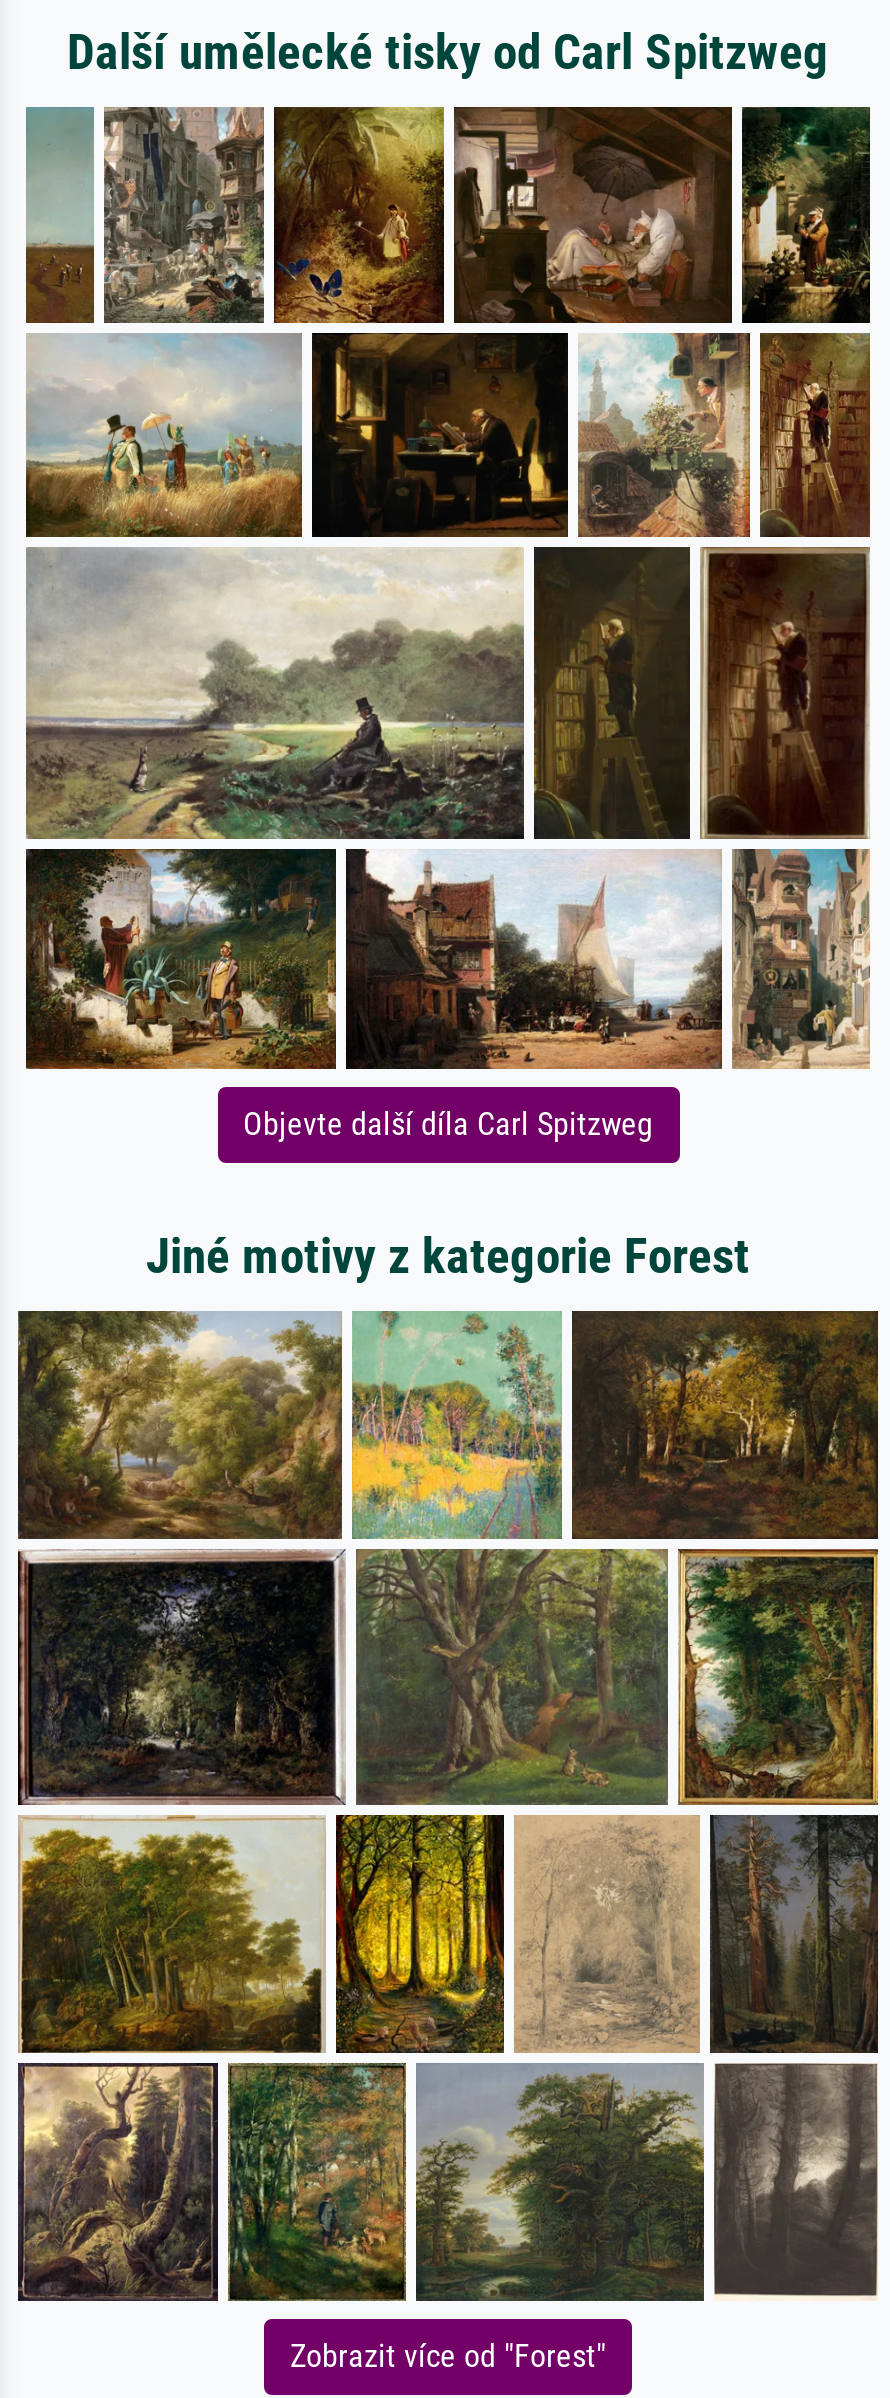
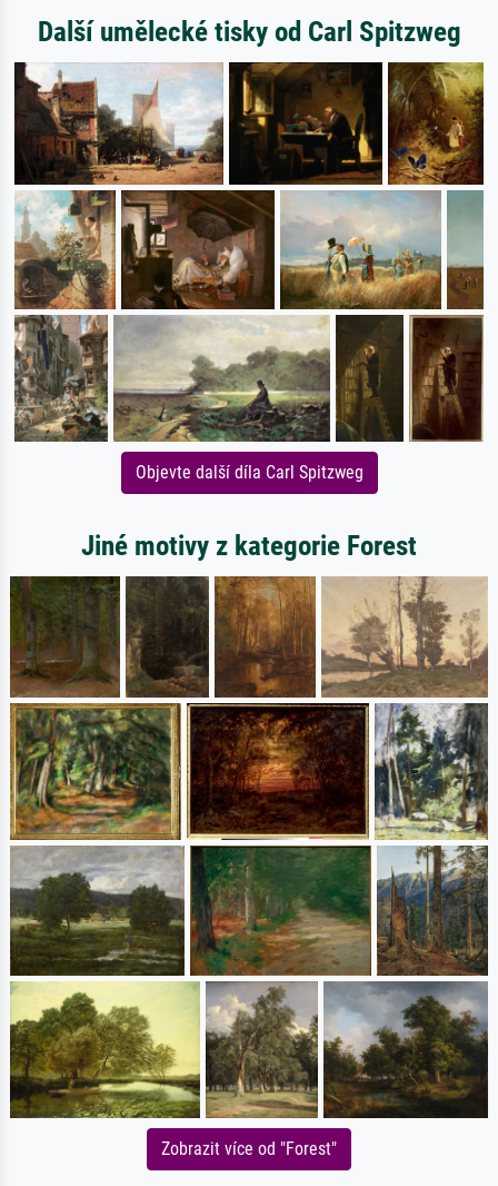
[24,105,872,1071] [image] -> [14,61,485,443] [image]
[16,1309,880,2303] [image] -> [9,575,489,1119] [image]

